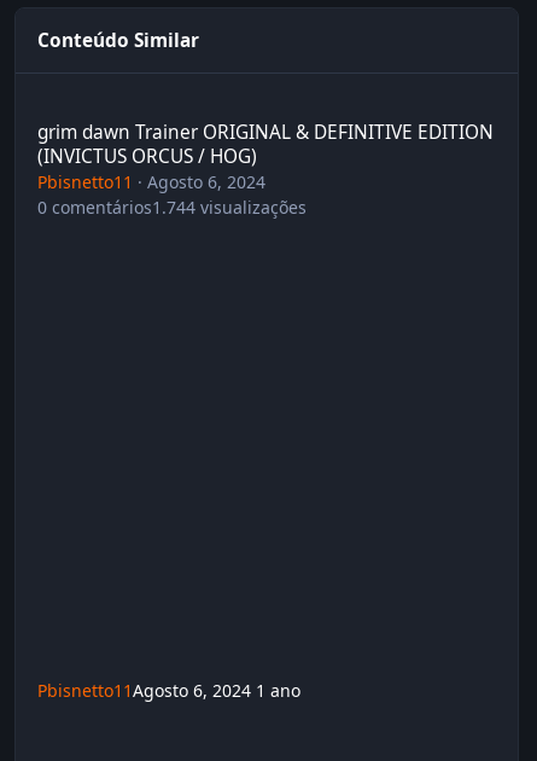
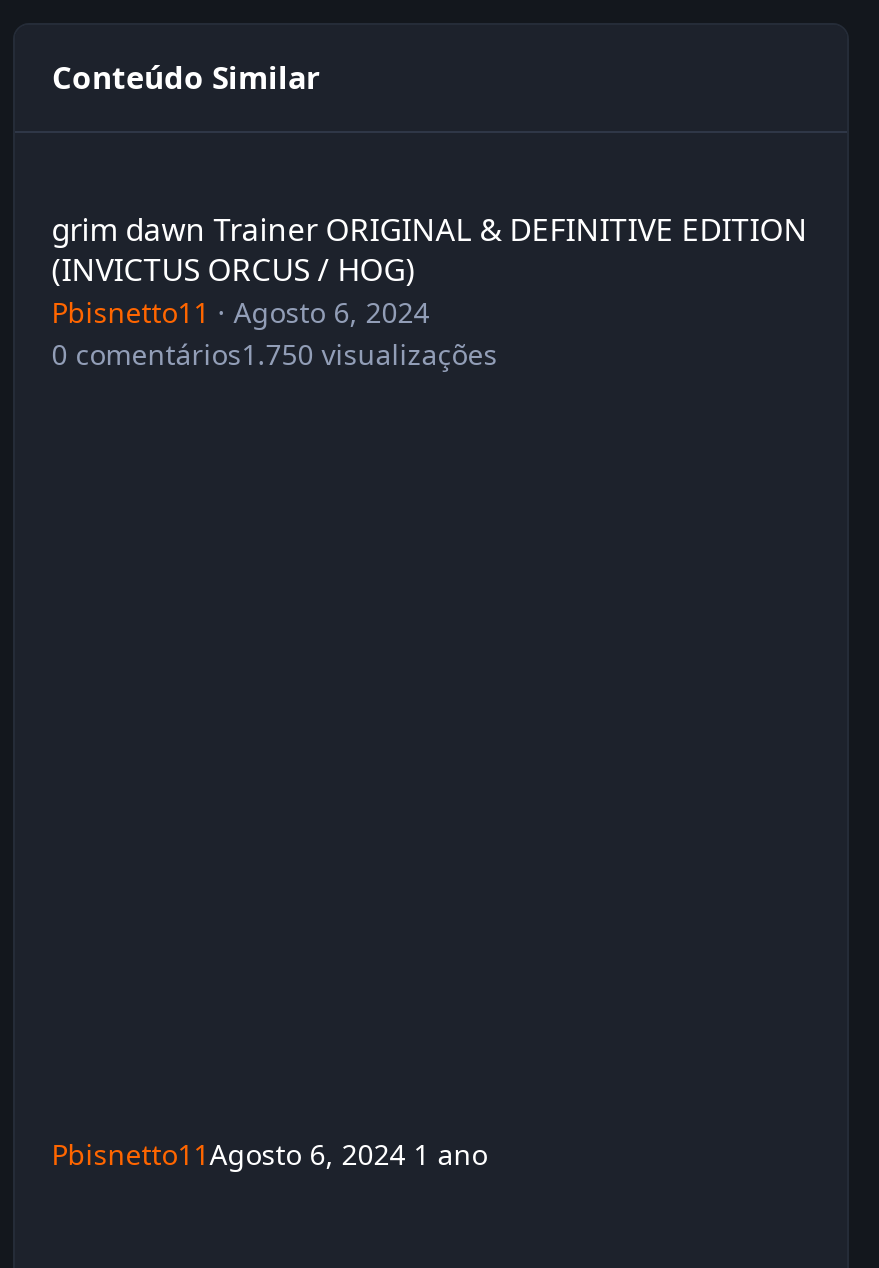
[38,195,307,218] 0 comentários1.744 visualizações -> [51,334,497,372] 0 comentários1.750 visualizações

